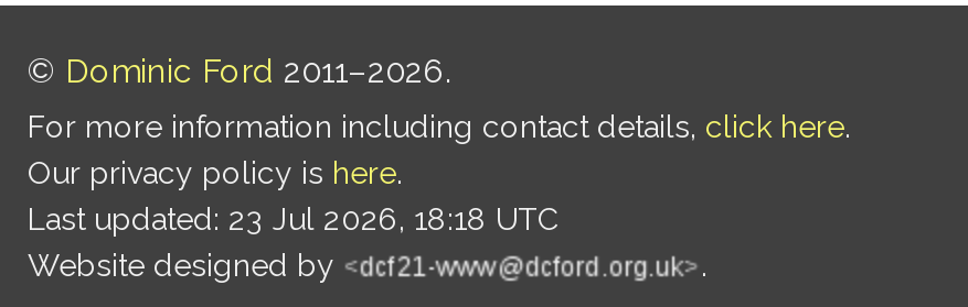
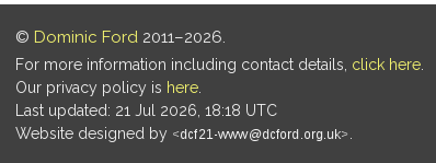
[28,201,560,237] Last updated: 23 Jul 2026, 18:18 UTC -> [15,102,277,119] Last updated: 21 Jul 2026, 18:18 UTC

